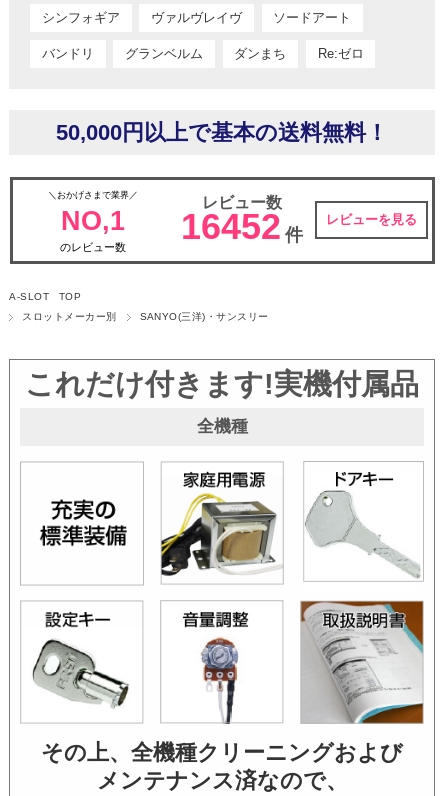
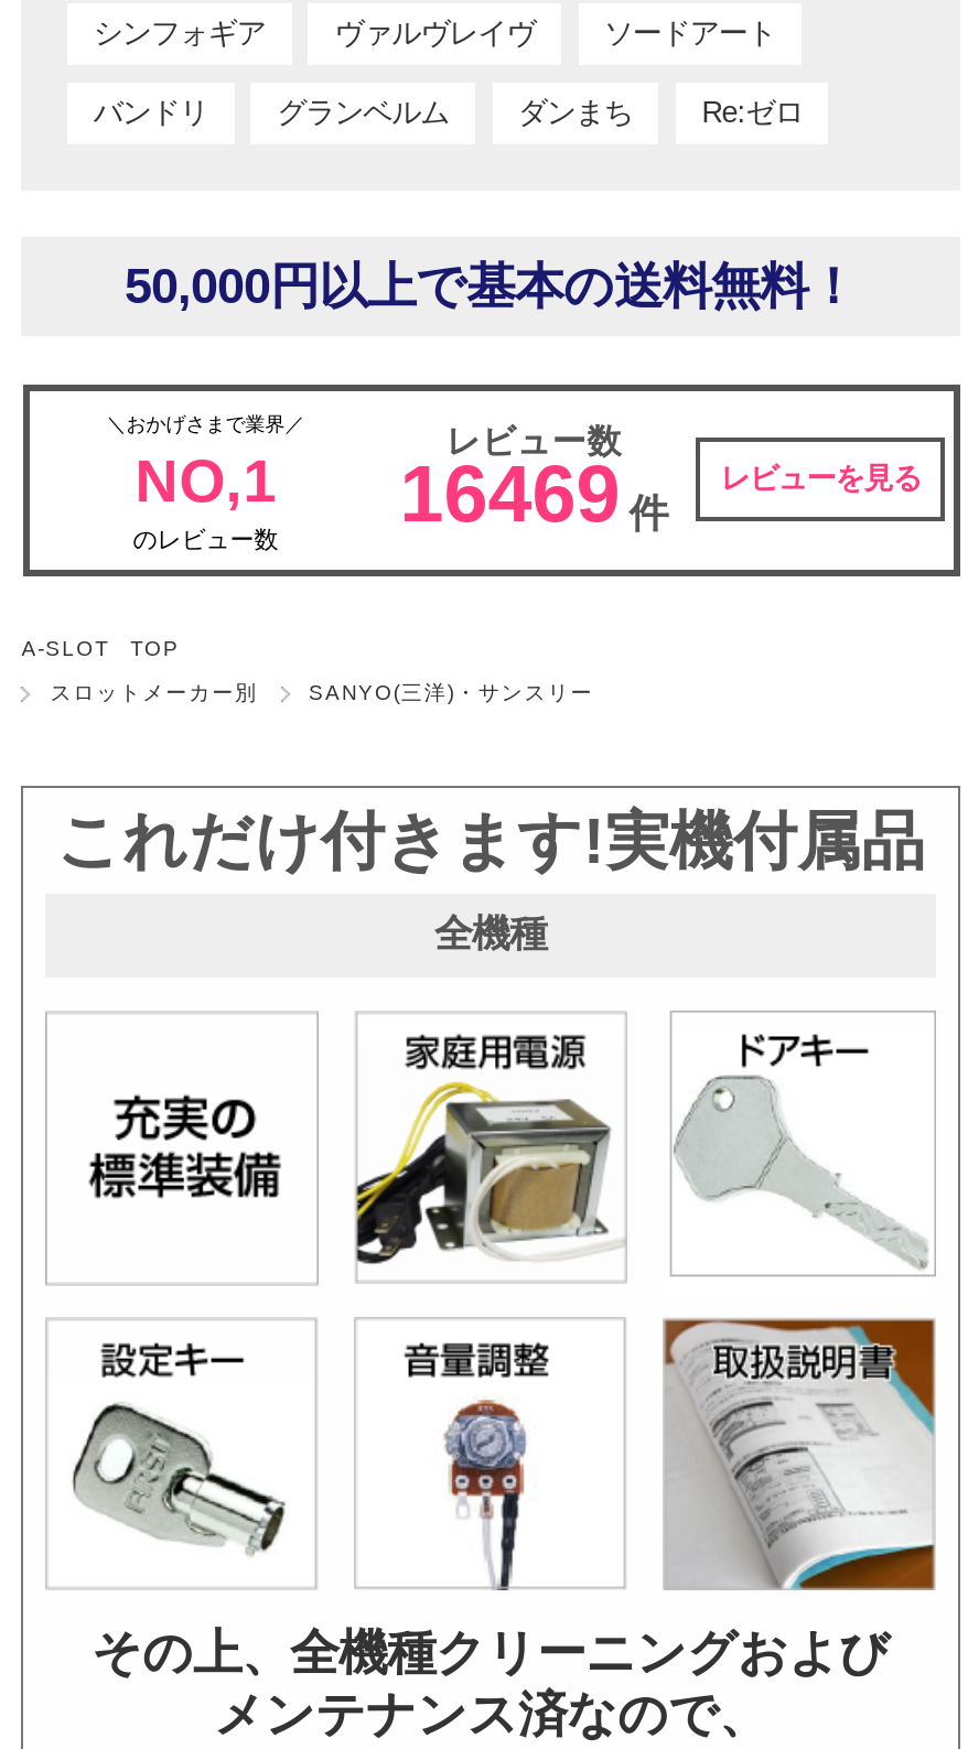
[61,206,417,247] NO,1 16452 件 レビューを見る -> [135,448,921,538] NO,1 16469 件 レビューを見る

